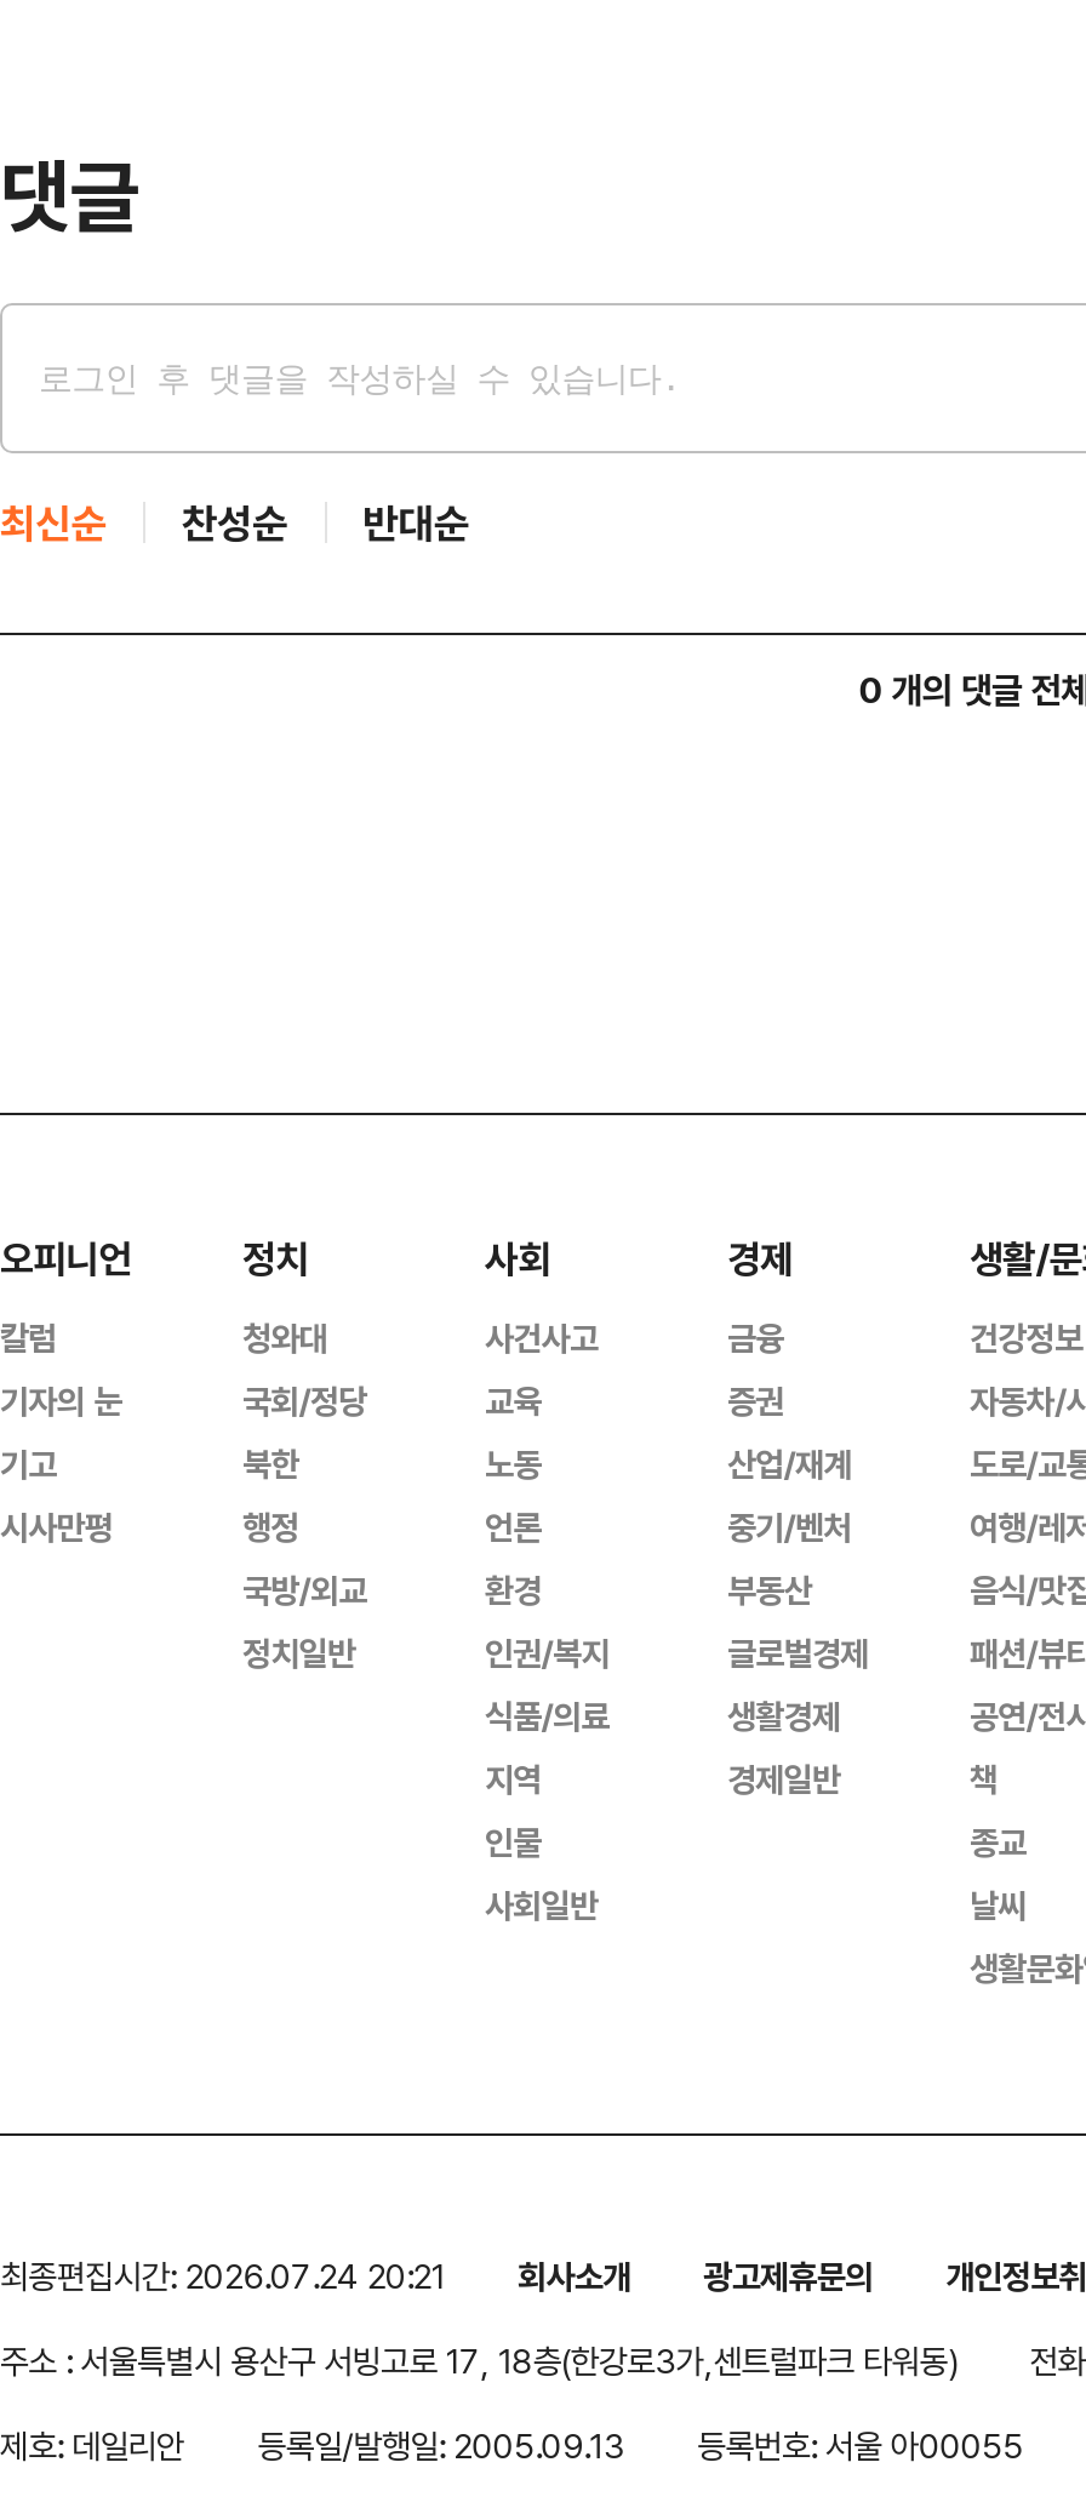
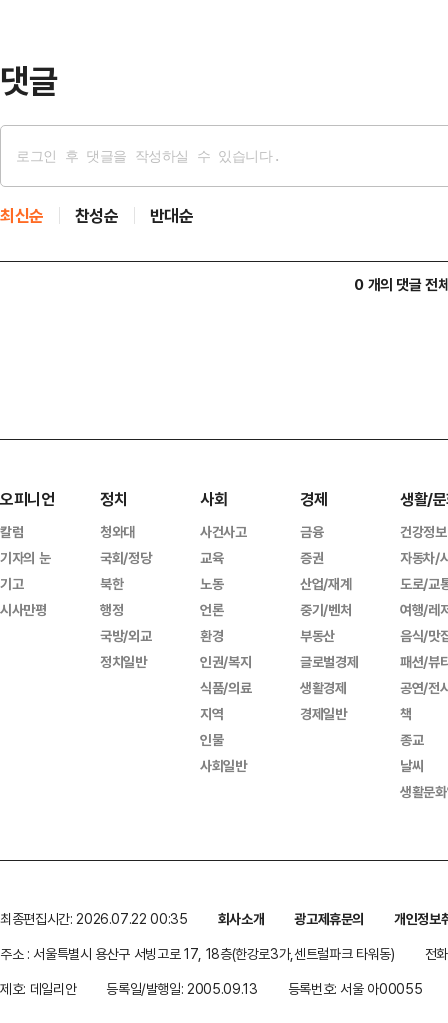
[0,2252,445,2298] 최종편집시간: 2026.07.24 20:21 -> [0,909,188,928] 최종편집시간: 2026.07.22 00:35

